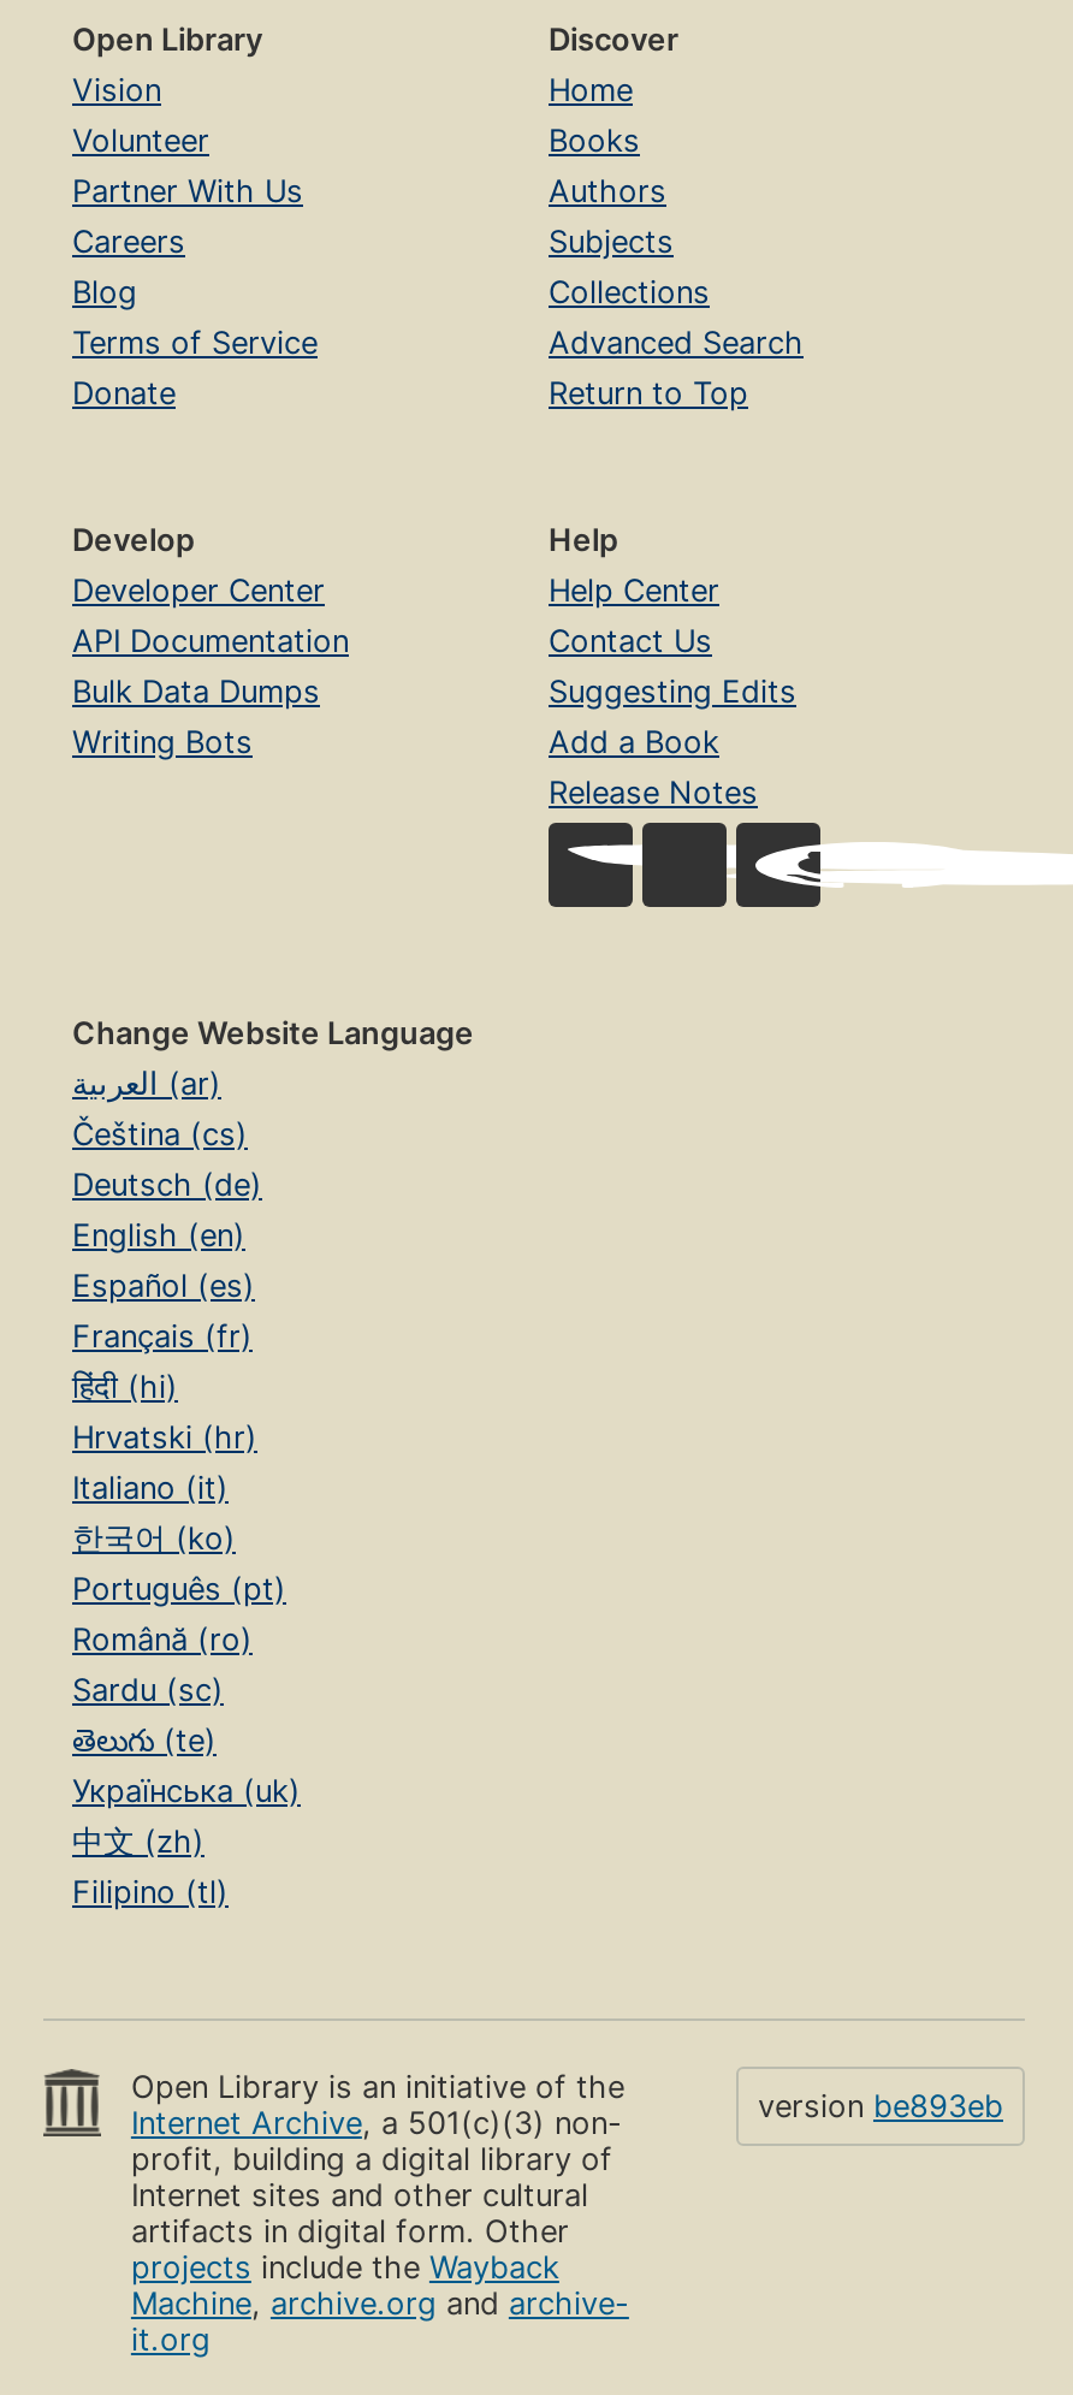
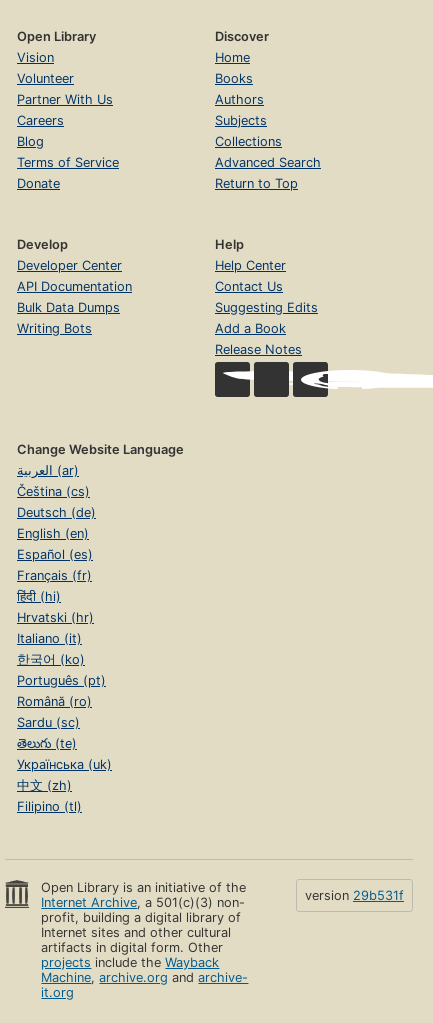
[758,2088,1003,2124] version be893eb -> [305,888,404,903] version 29b531f

